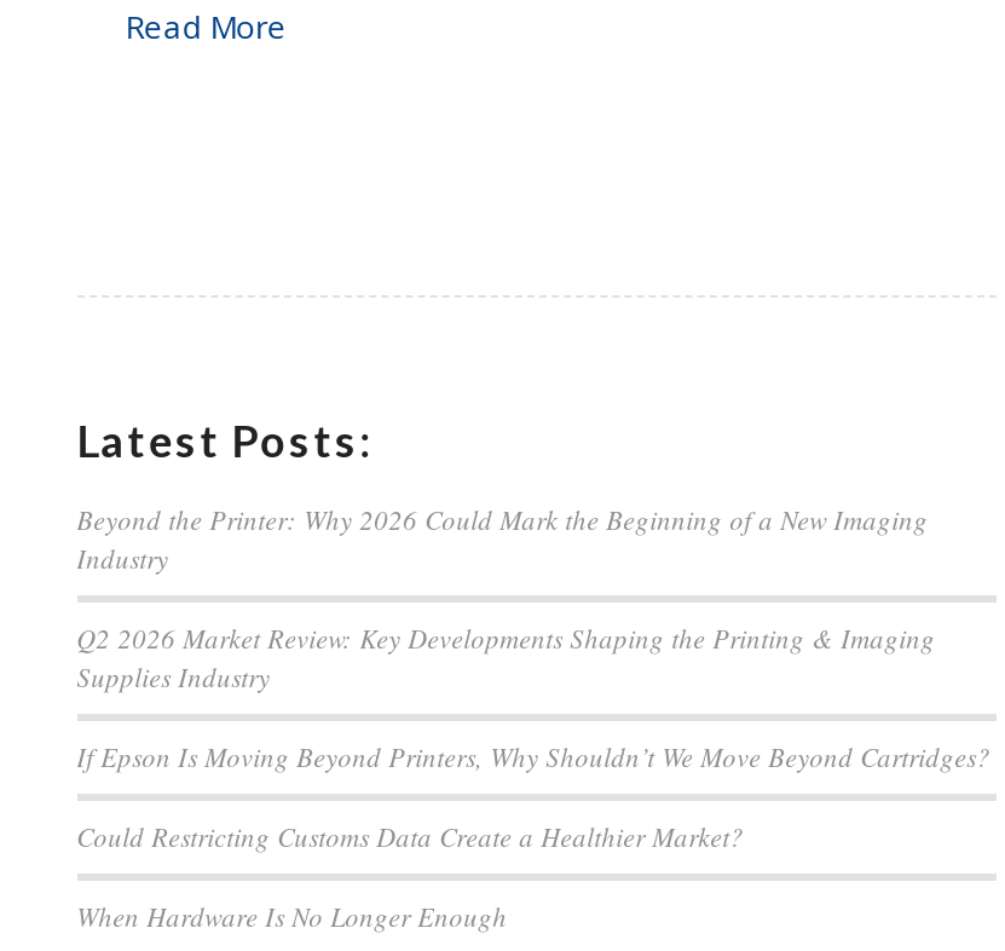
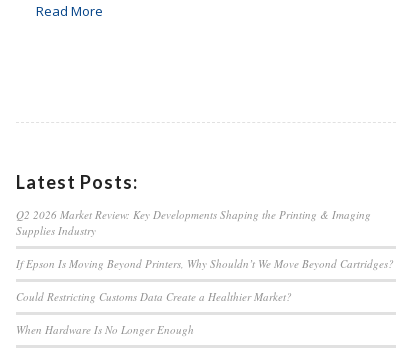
[76,501,928,576] Beyond the Printer: Why 2026 Could Mark the Beginning of a New Imaging | Industry -> none

